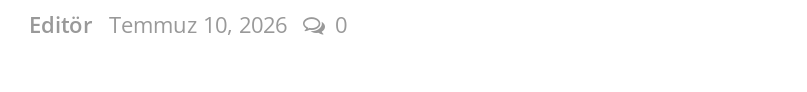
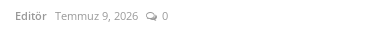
[29,9,287,39] Editör Temmuz 10, 2026 -> [15,8,138,23] Editör Temmuz 9, 2026

